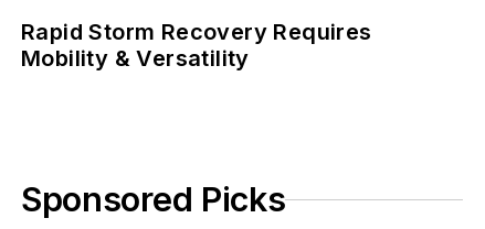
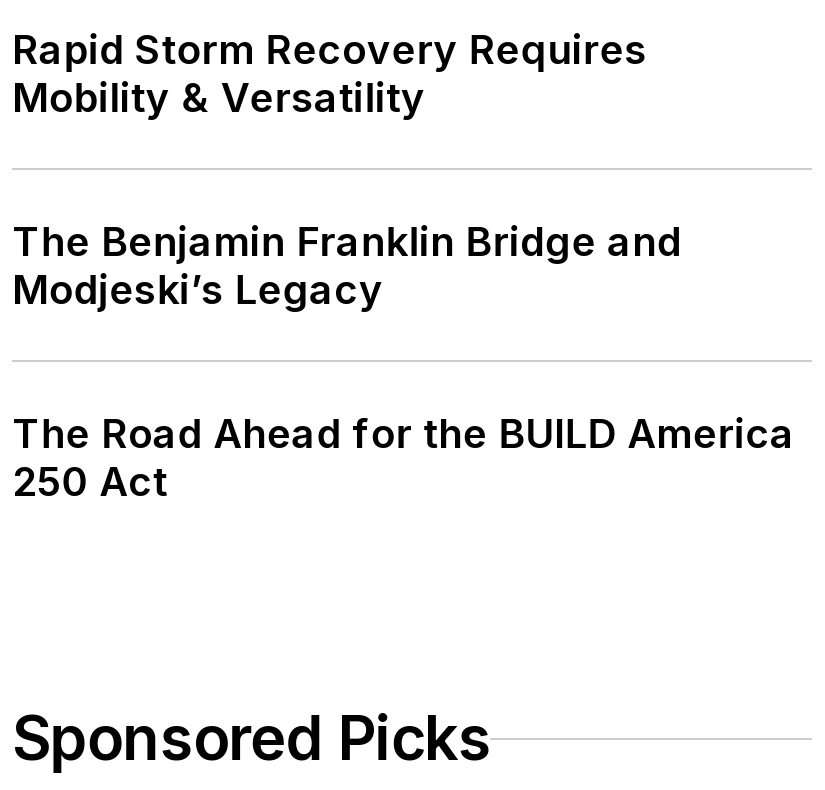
none -> [12,218,795,506] The Benjamin Franklin Bridge and | Modjeski’s Legacy | The Road Ahead for the BUILD America | 250 Act

